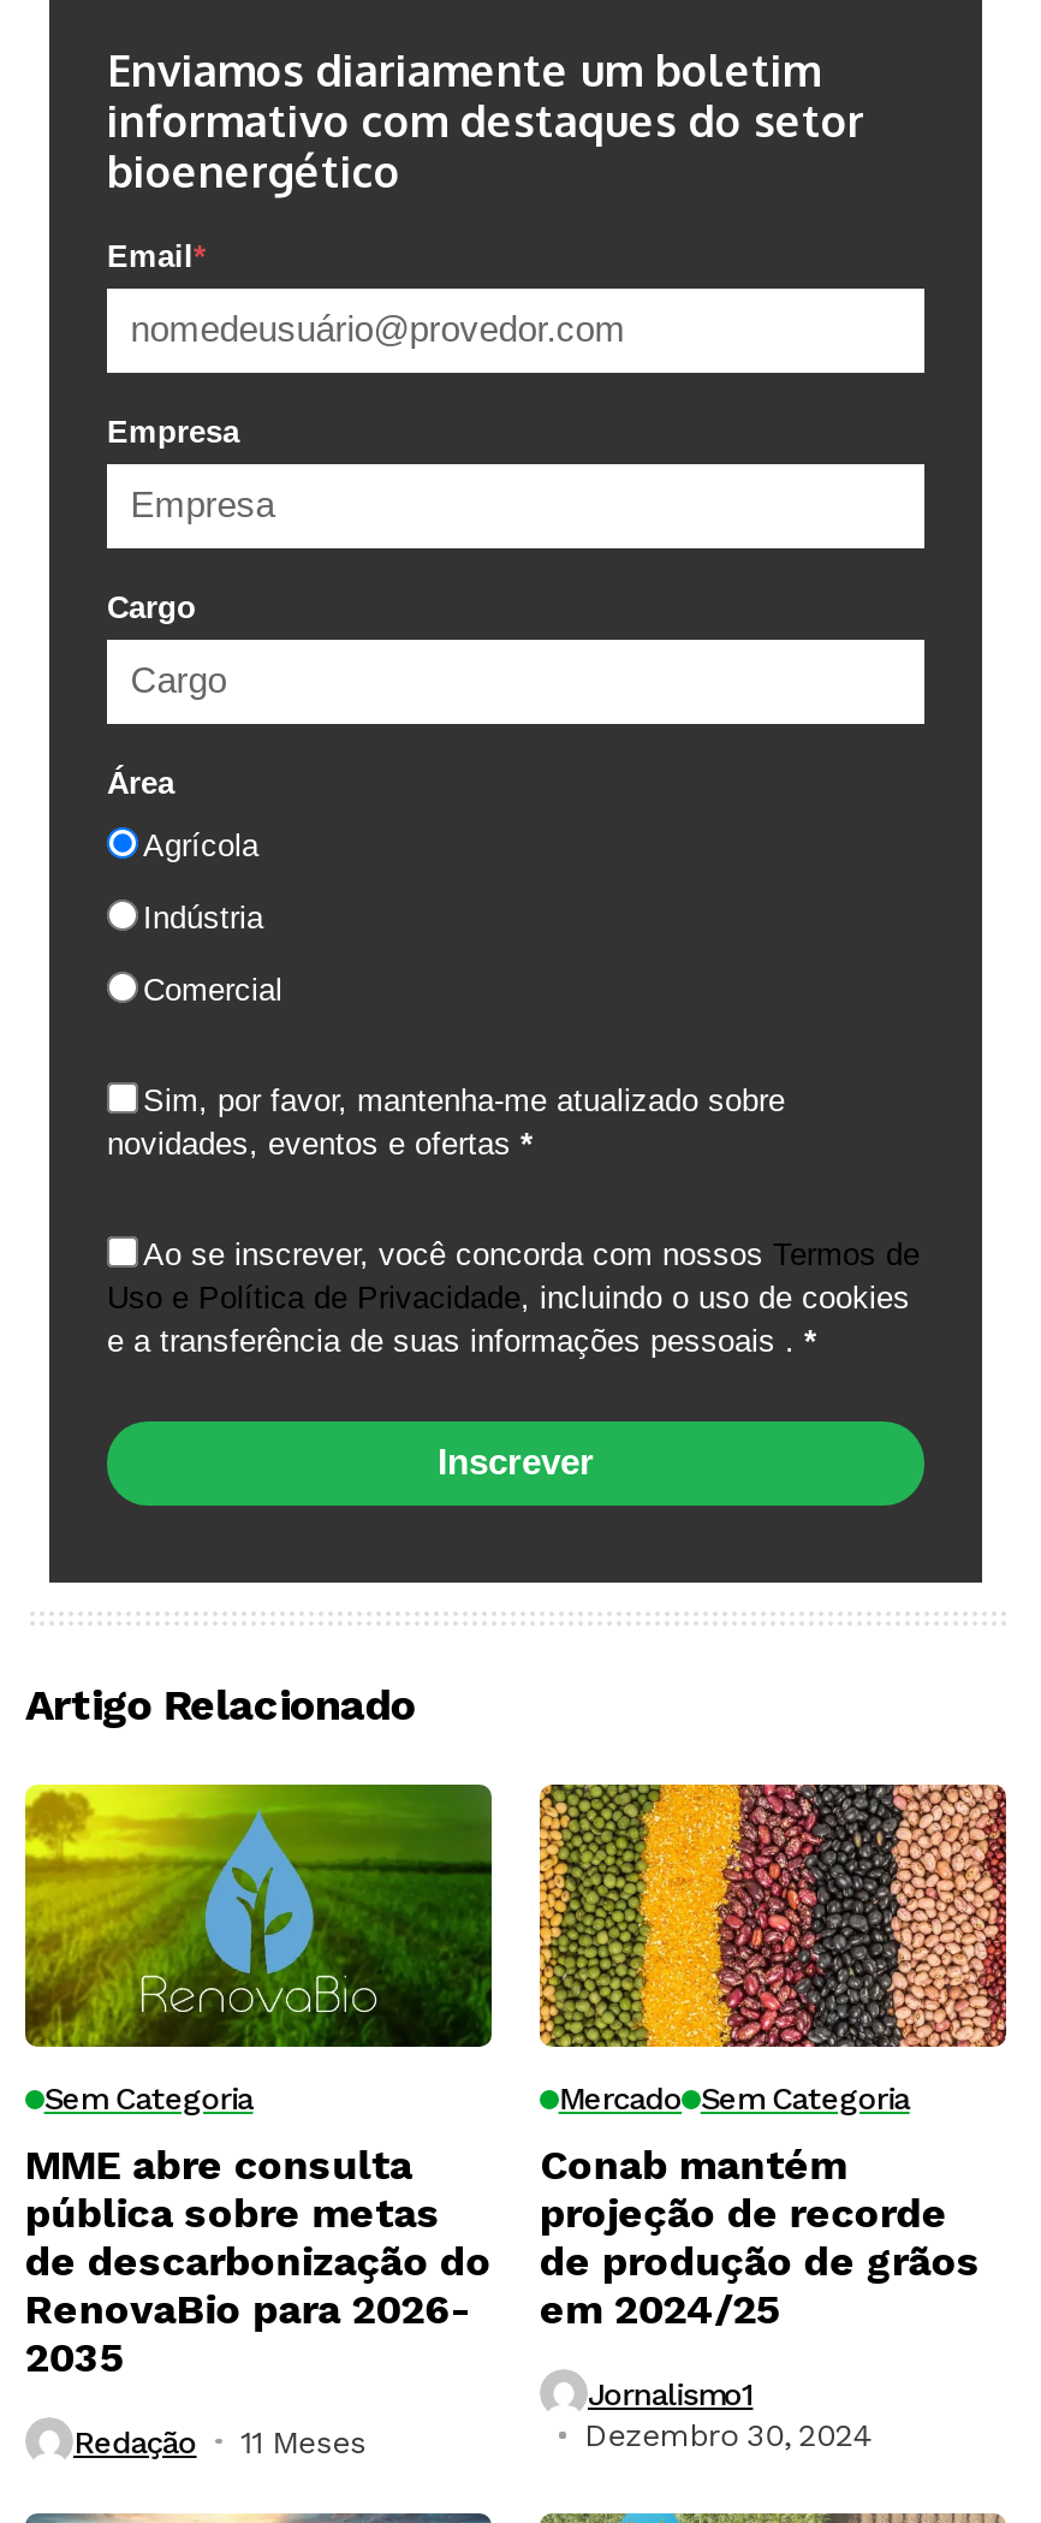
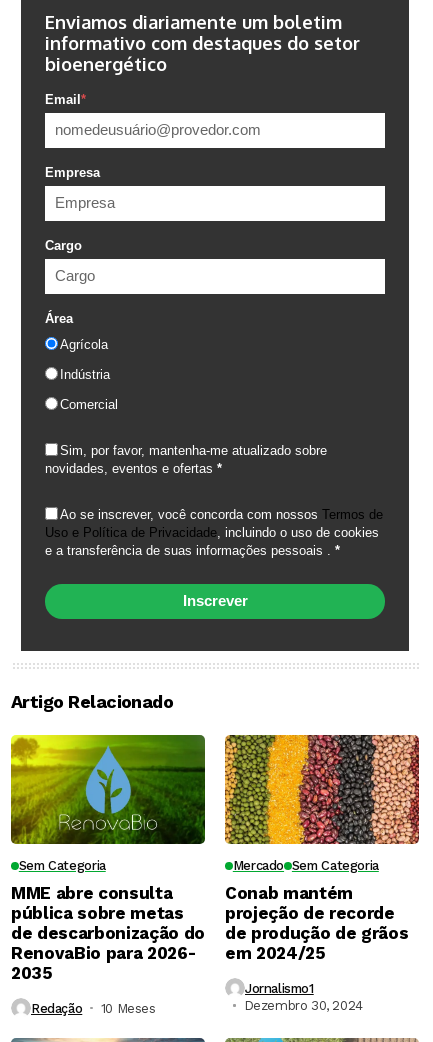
[73,2423,374,2459] Redação 11 Meses -> [31,1000,159,1015] Redação 10 Meses

